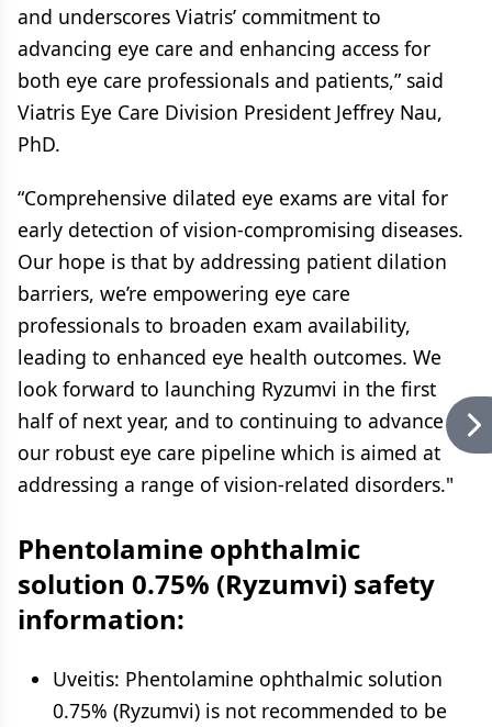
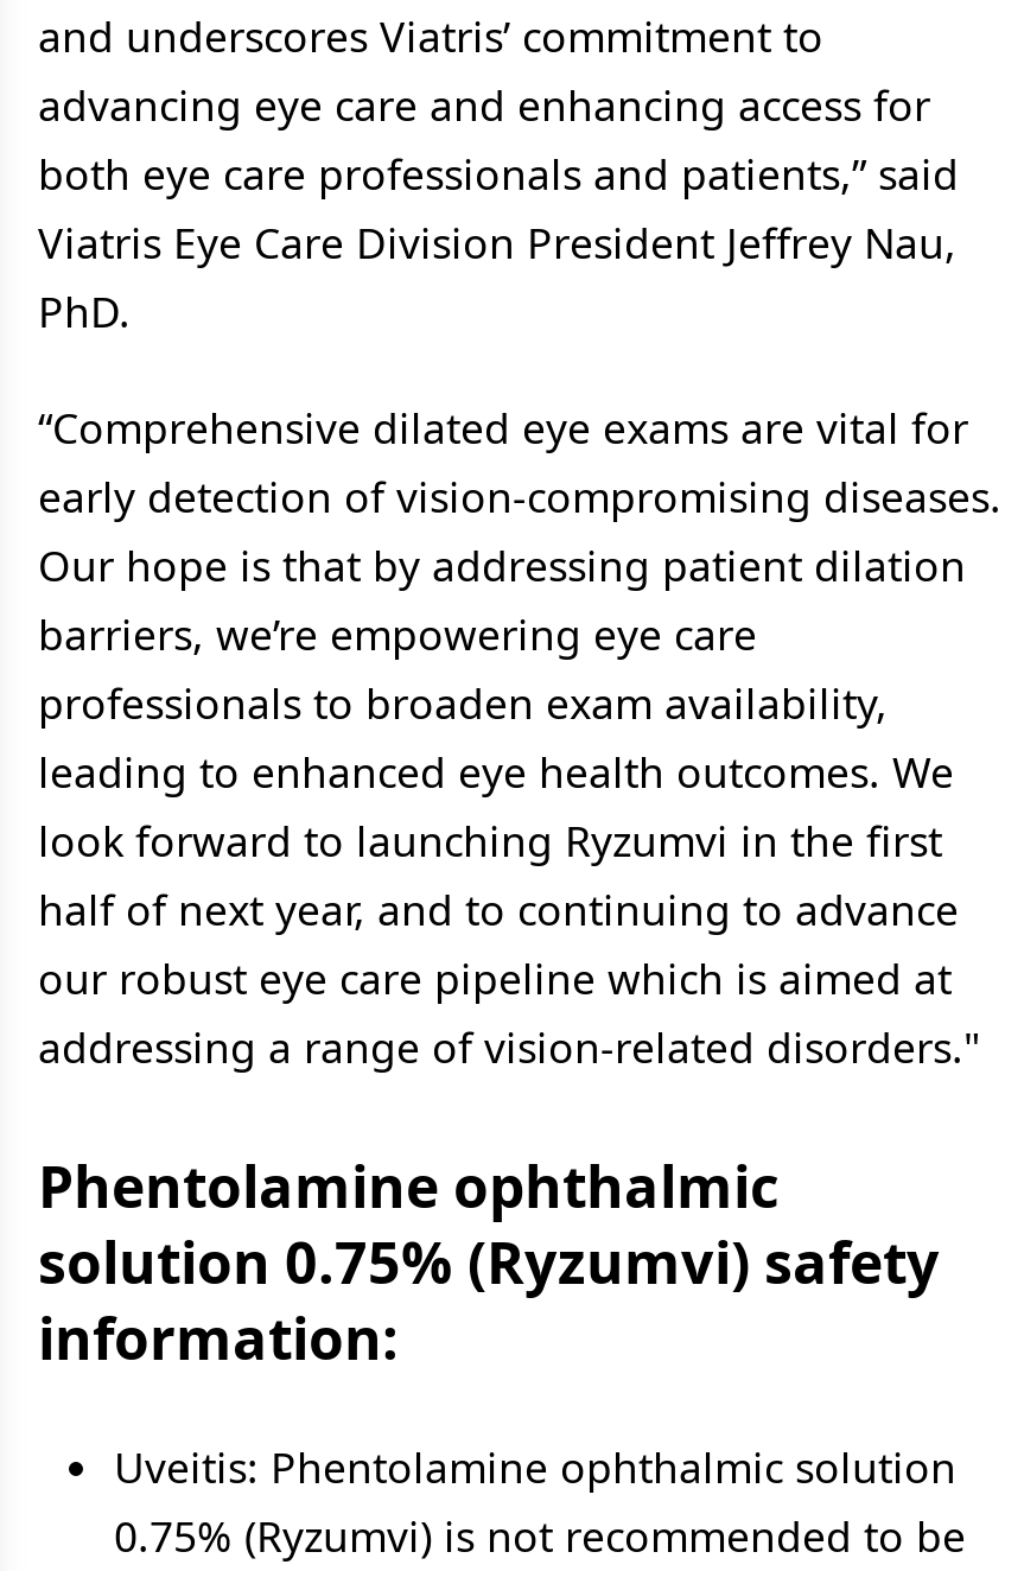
[448,395,489,455] [image] -> none

